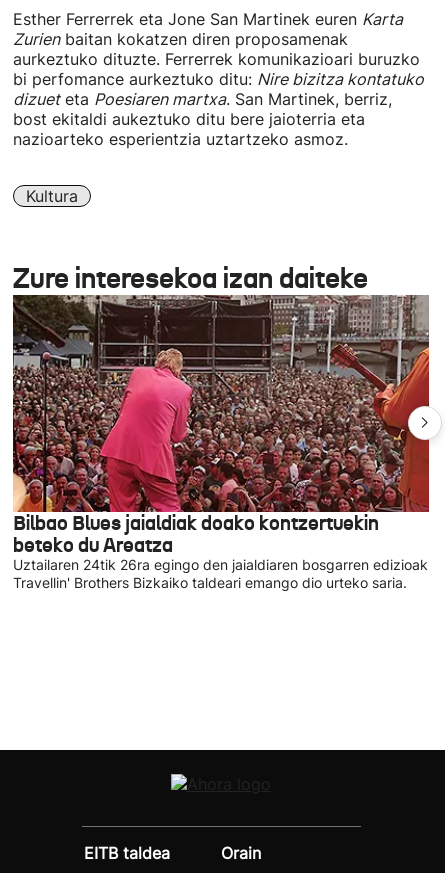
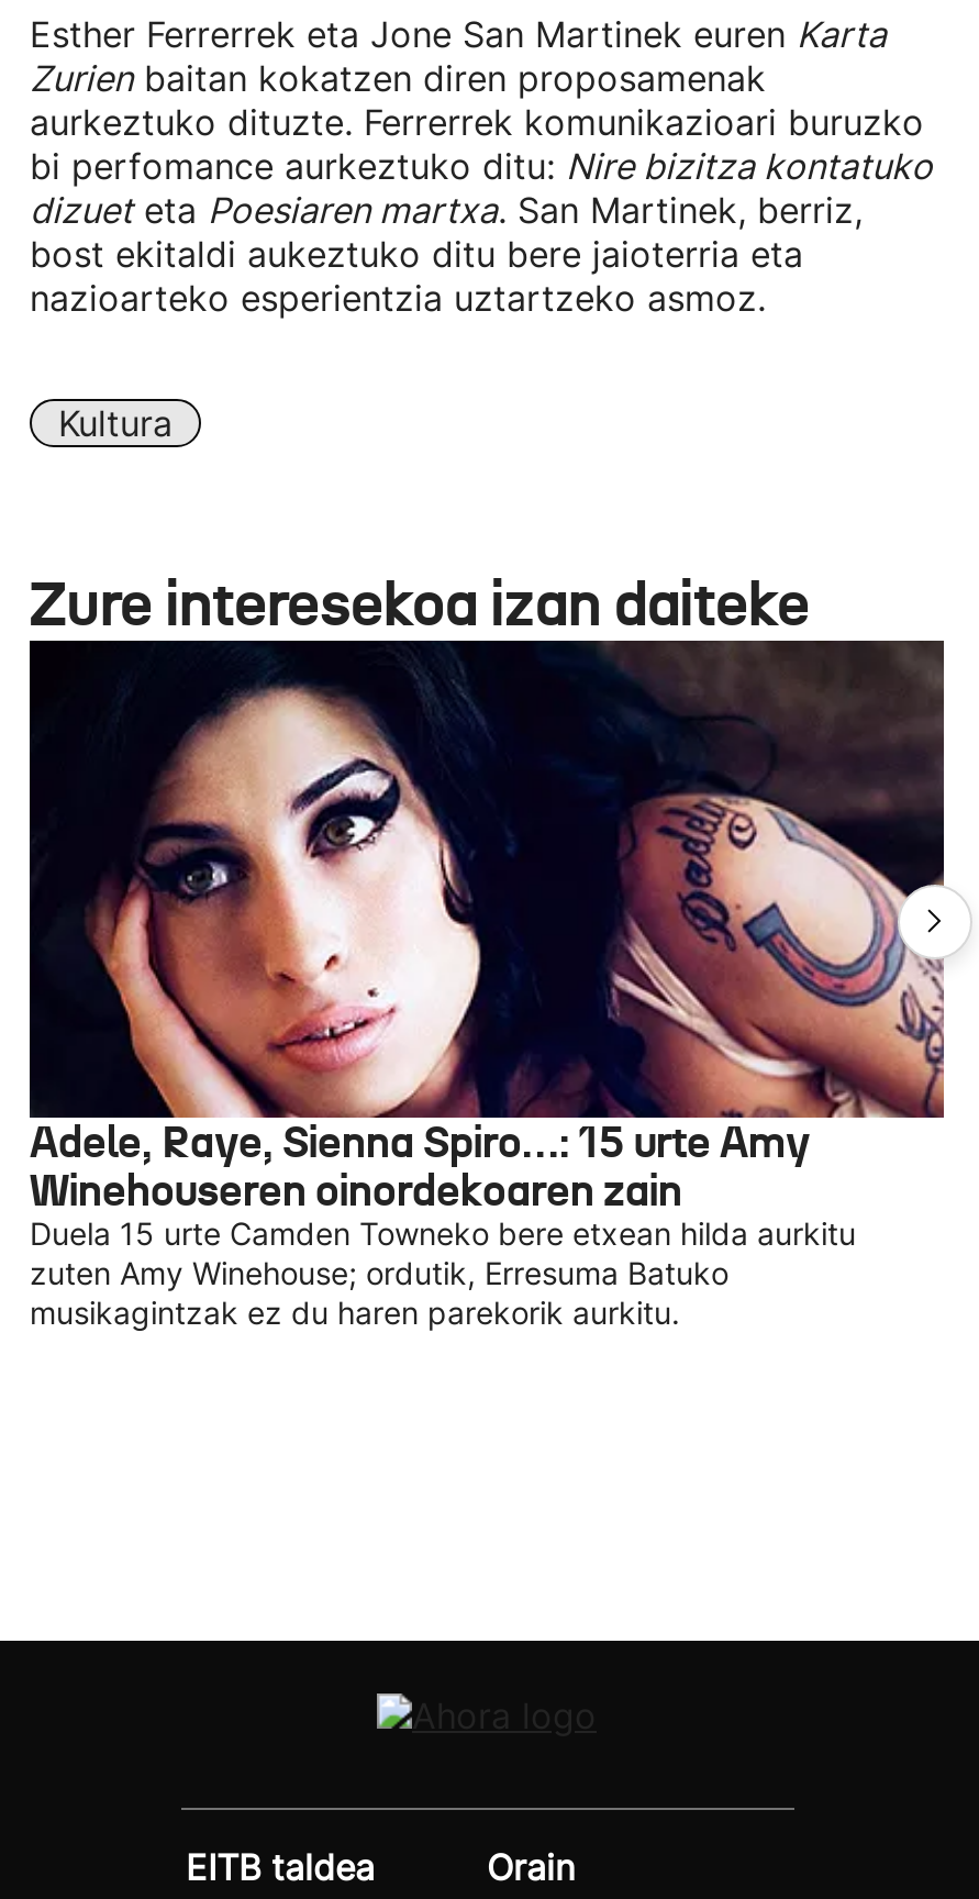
[12,295,430,591] [image] | Bilbao Blues jaialdiak doako kontzertuekin | beteko du Areatza | Uztailaren 24tik 26ra egingo den jaialdiaren bosgarren edizioak | Travellin' Brothers Bizkaiko taldeari emango dio urteko saria. -> [27,641,946,1331] [image] | Adele, Raye, Sienna Spiro…: 15 urte Amy | Winehouseren oinordekoaren zain | Duela 15 urte Camden Towneko bere etxean hilda aurkitu | zuten Amy Winehouse; ordutik, Erresuma Batuko | musikagintzak ez du haren parekorik aurkitu.

